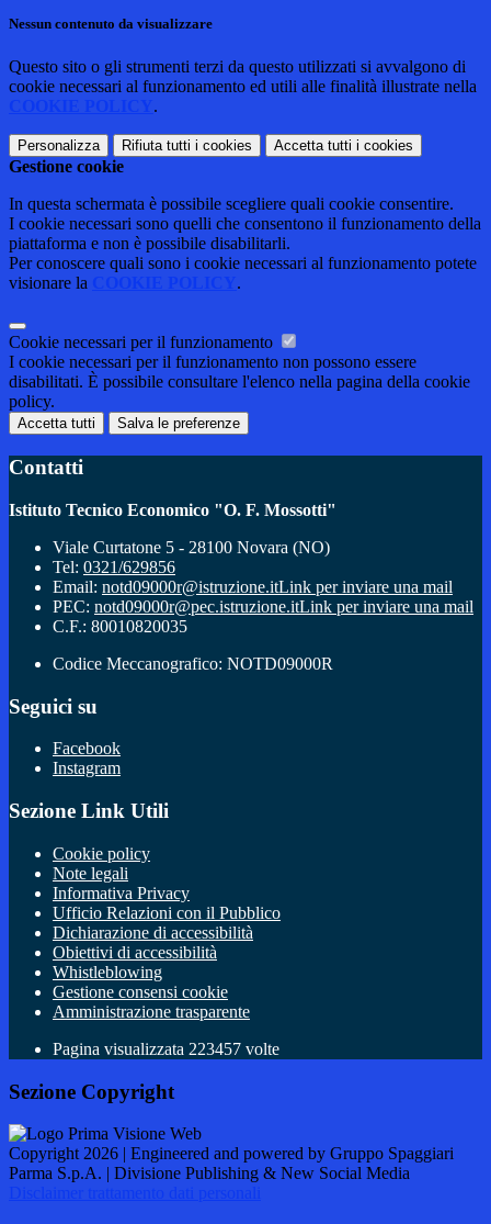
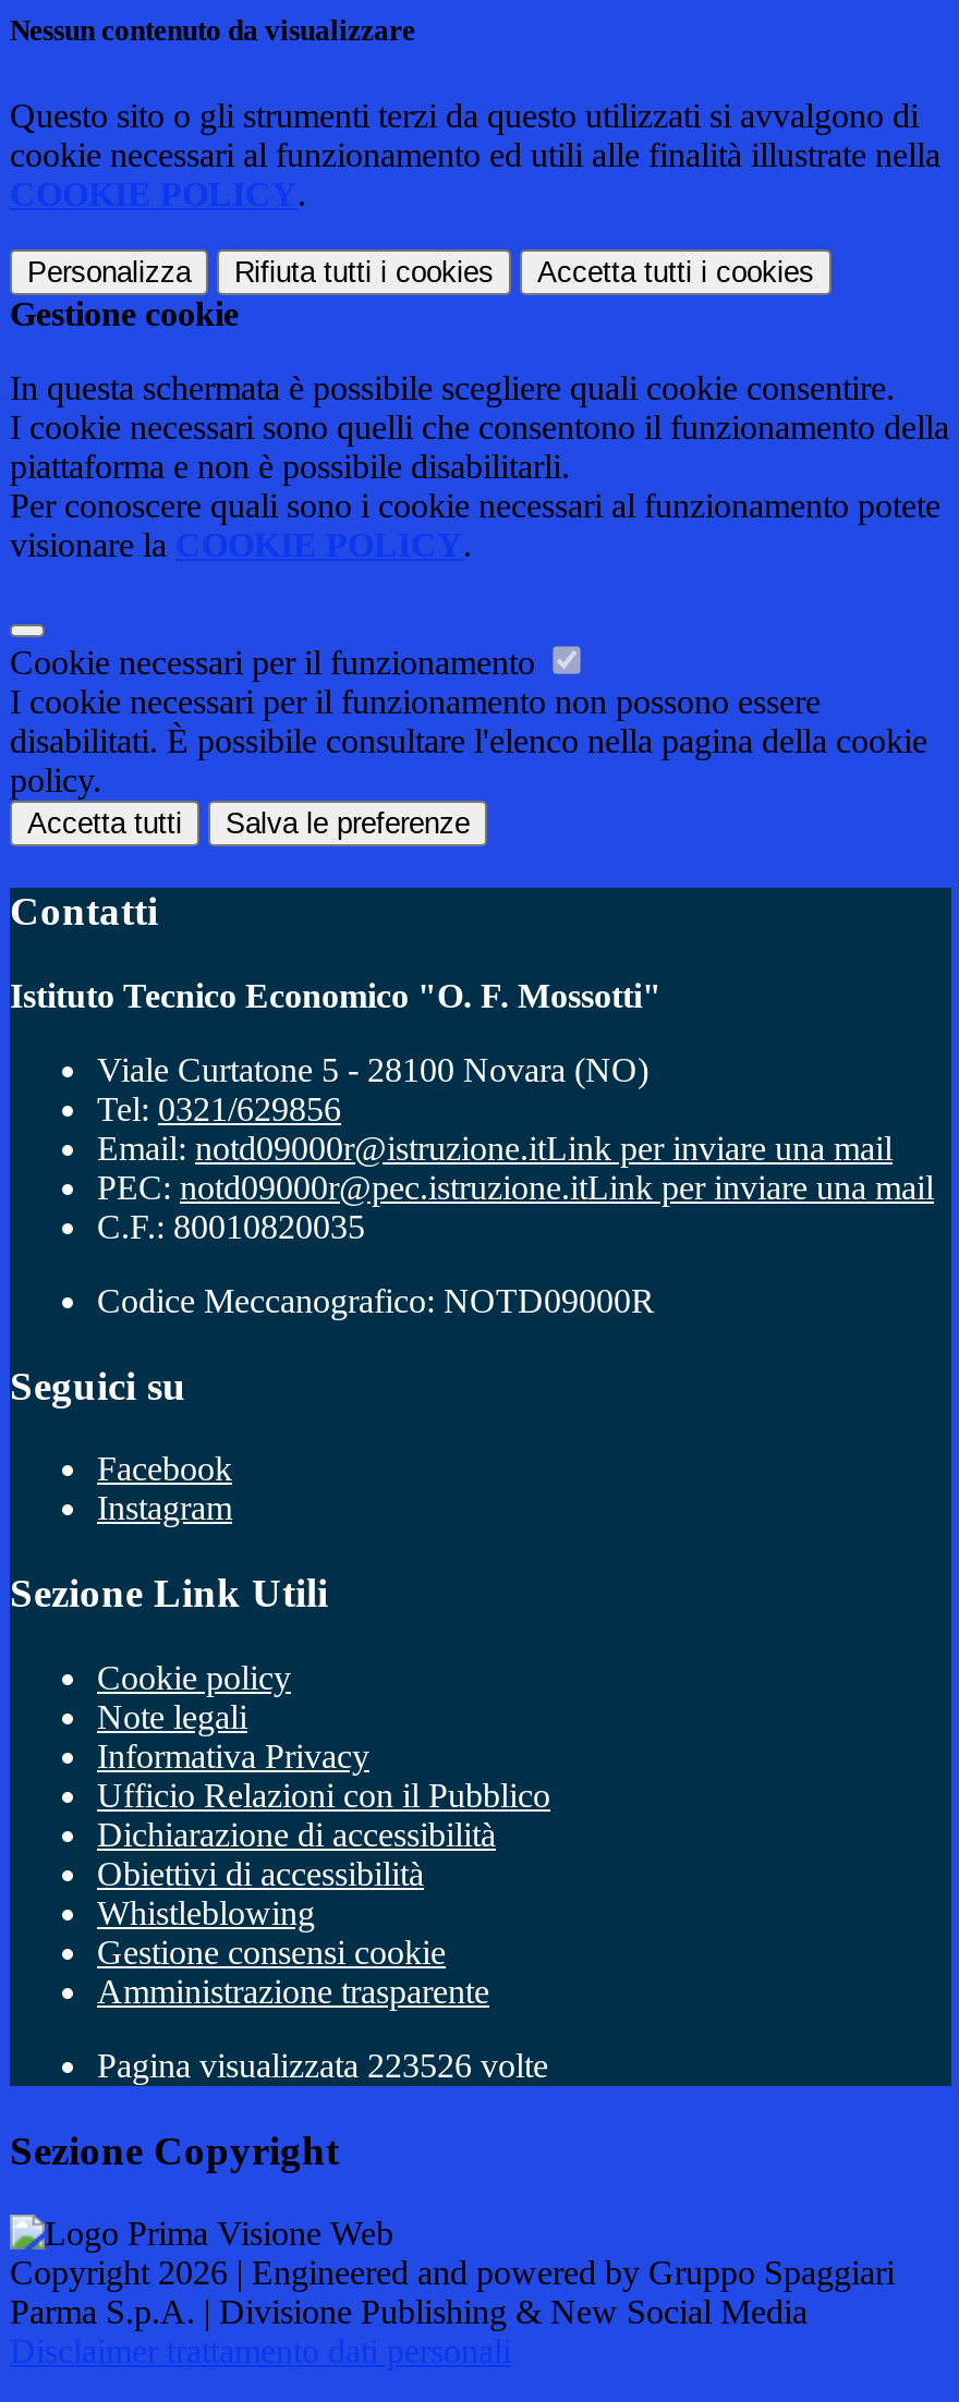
[53,1039,279,1058] Pagina visualizzata 223457 volte -> [97,2046,548,2083] Pagina visualizzata 223526 volte

